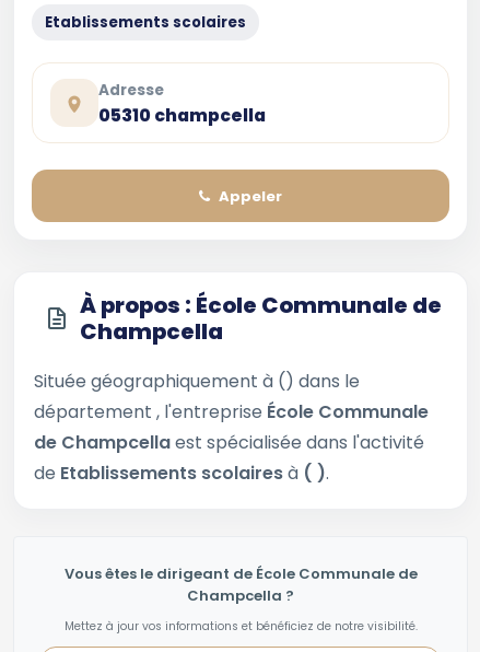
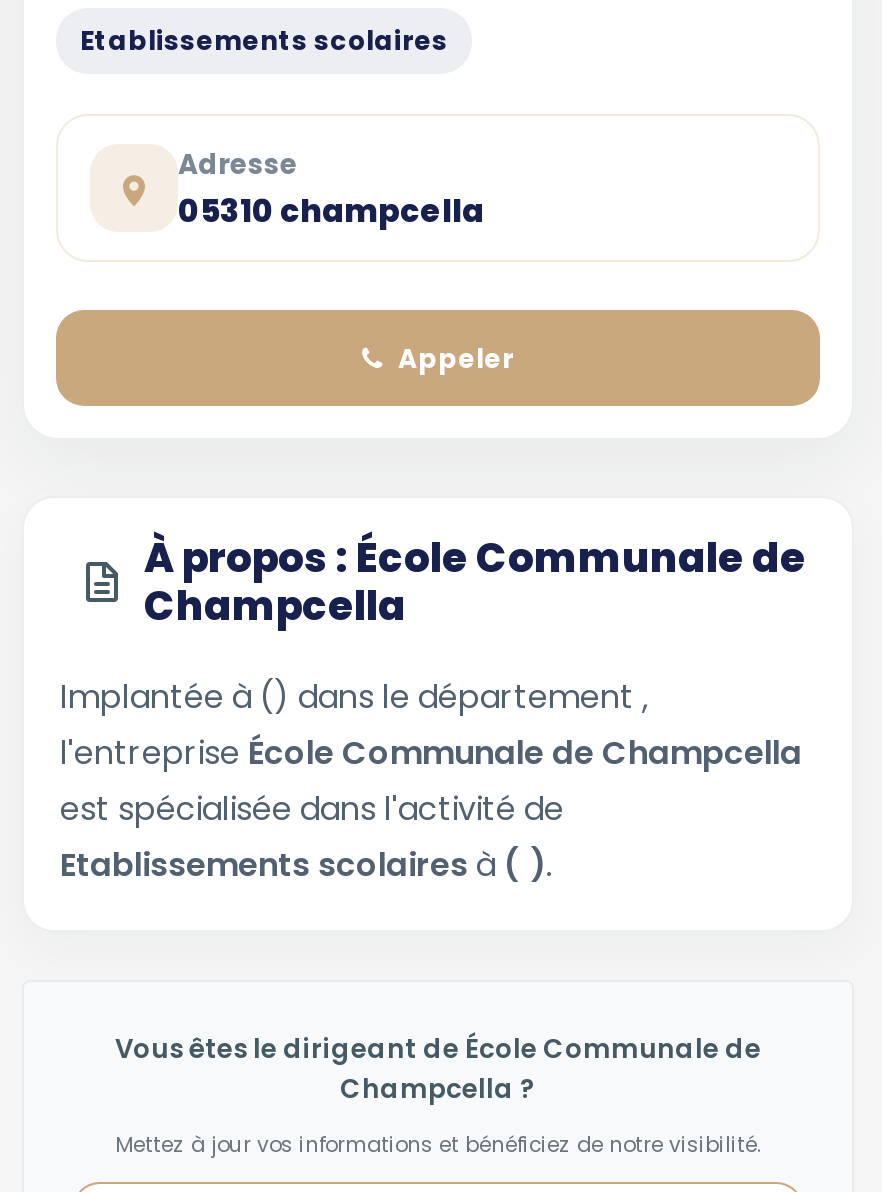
[34,369,429,486] Située géographiquement à () dans le | département, l'entreprise École Communale | de Champcella est spécialisée dans l'activité | de Etablissements scolaires à ( ). -> [60,674,802,888] Implantée à () dans le département, | l'entreprise École Communale de Champcella | est spécialisée dans l'activité de | Etablissements scolaires à ( ).

